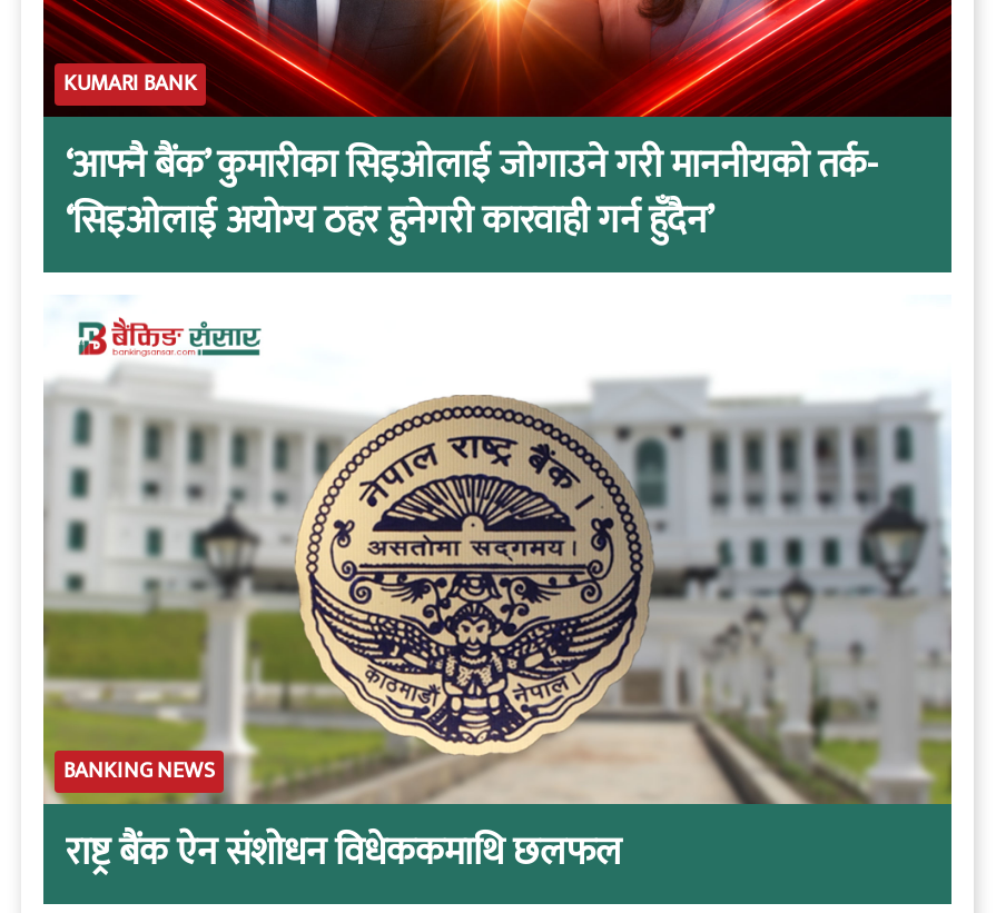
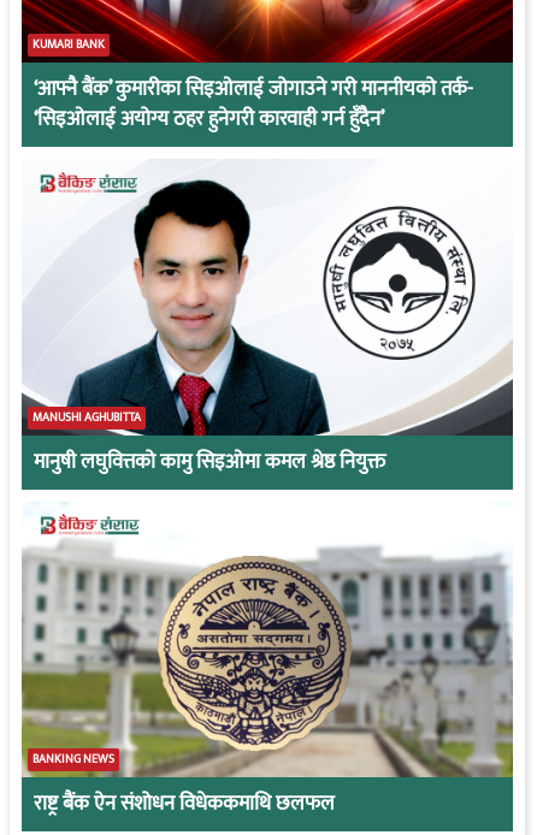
none -> [22,178,513,478] [image] | MANUSHI AGHUBITTA | मानुषी लघुवित्तको कामु सिइओमा कमल श्रेष्ठ नियुक्त

